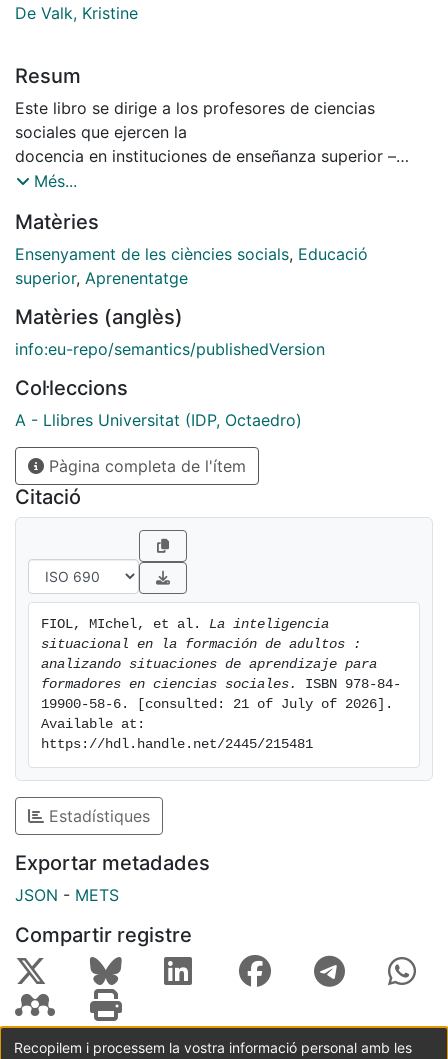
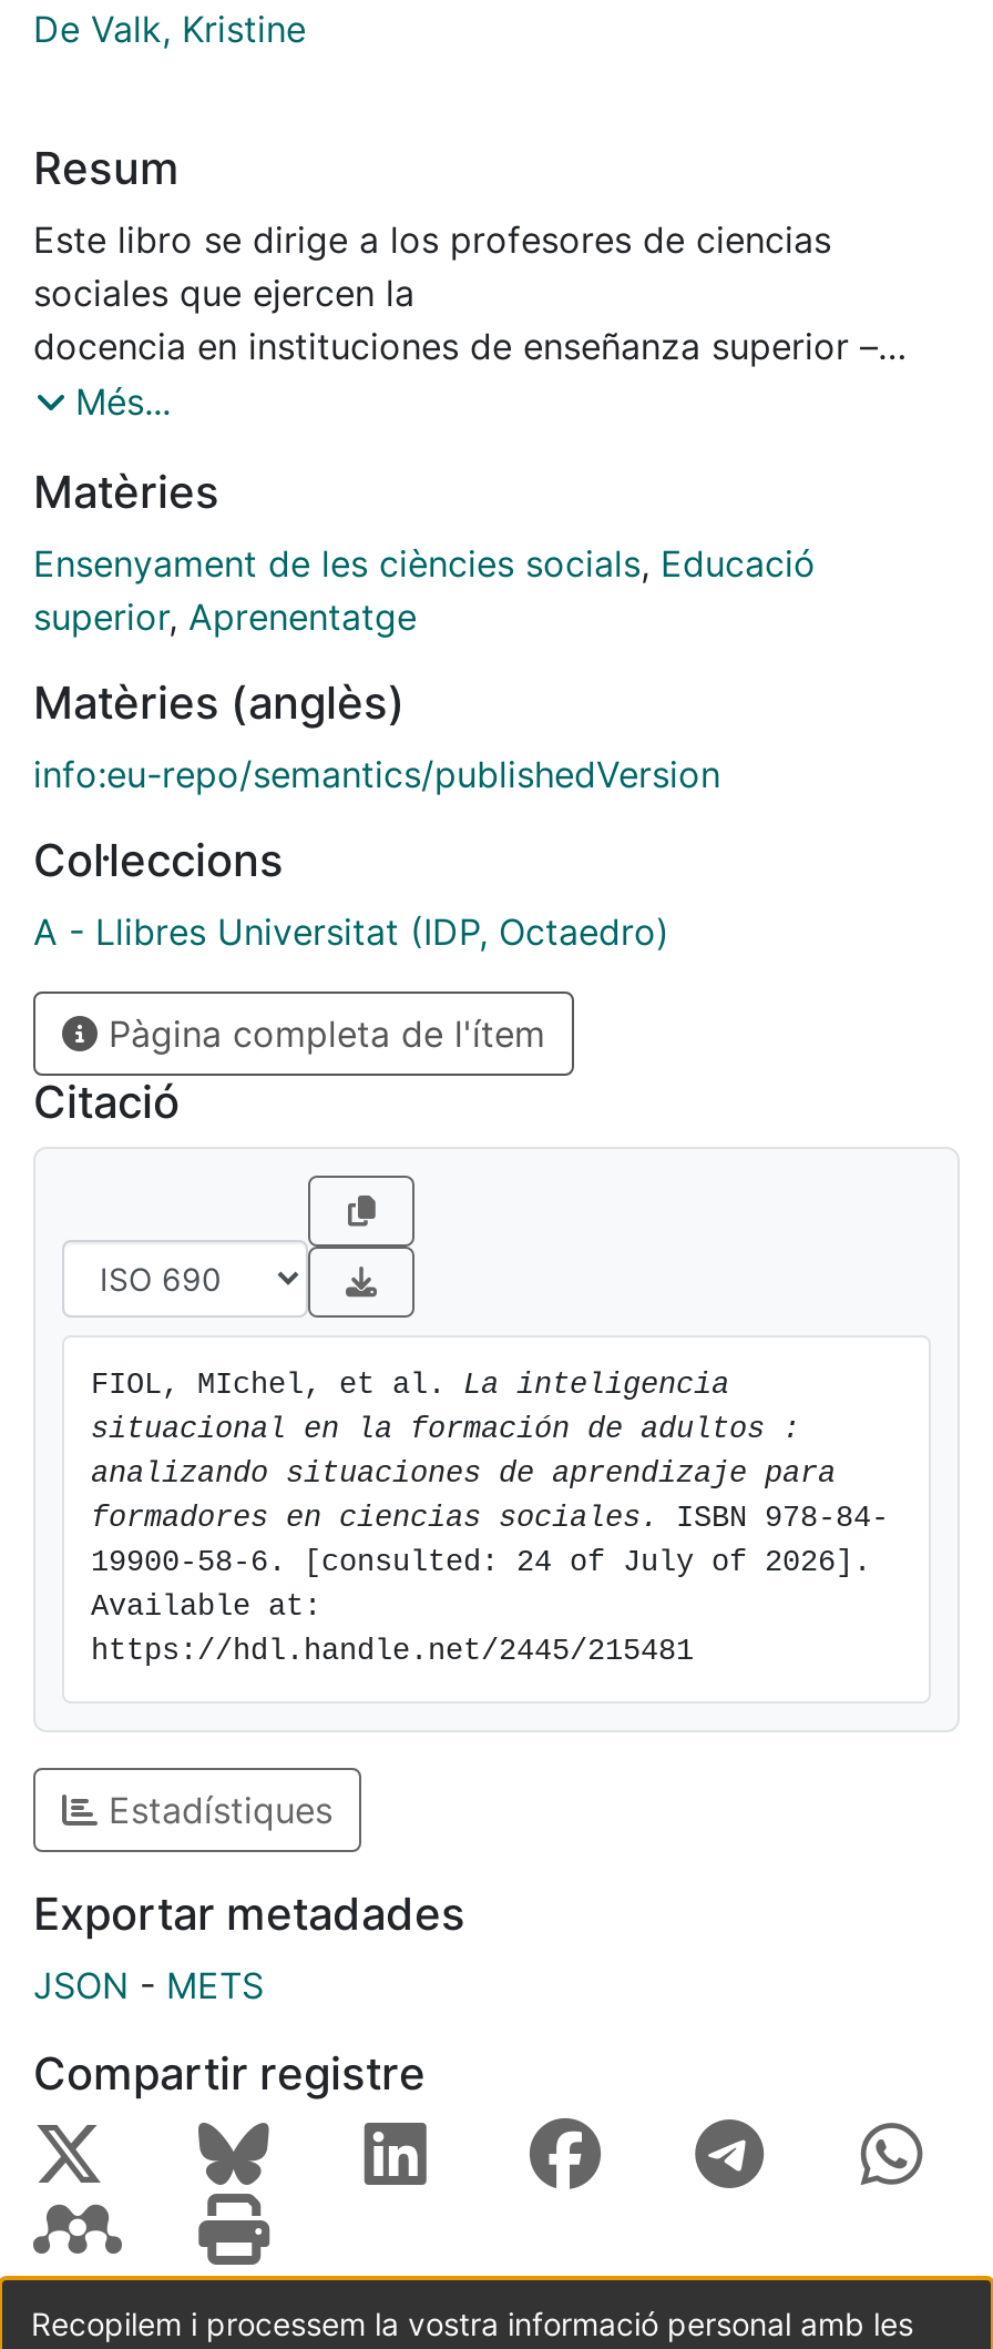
[41,697,393,712] 19900-58-6. [consulted: 21 of July of 2026]. -> [91,1547,871,1580] 19900-58-6. [consulted: 24 of July of 2026].

